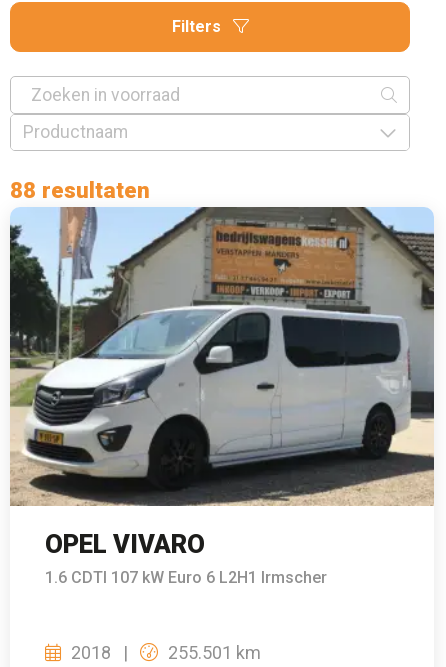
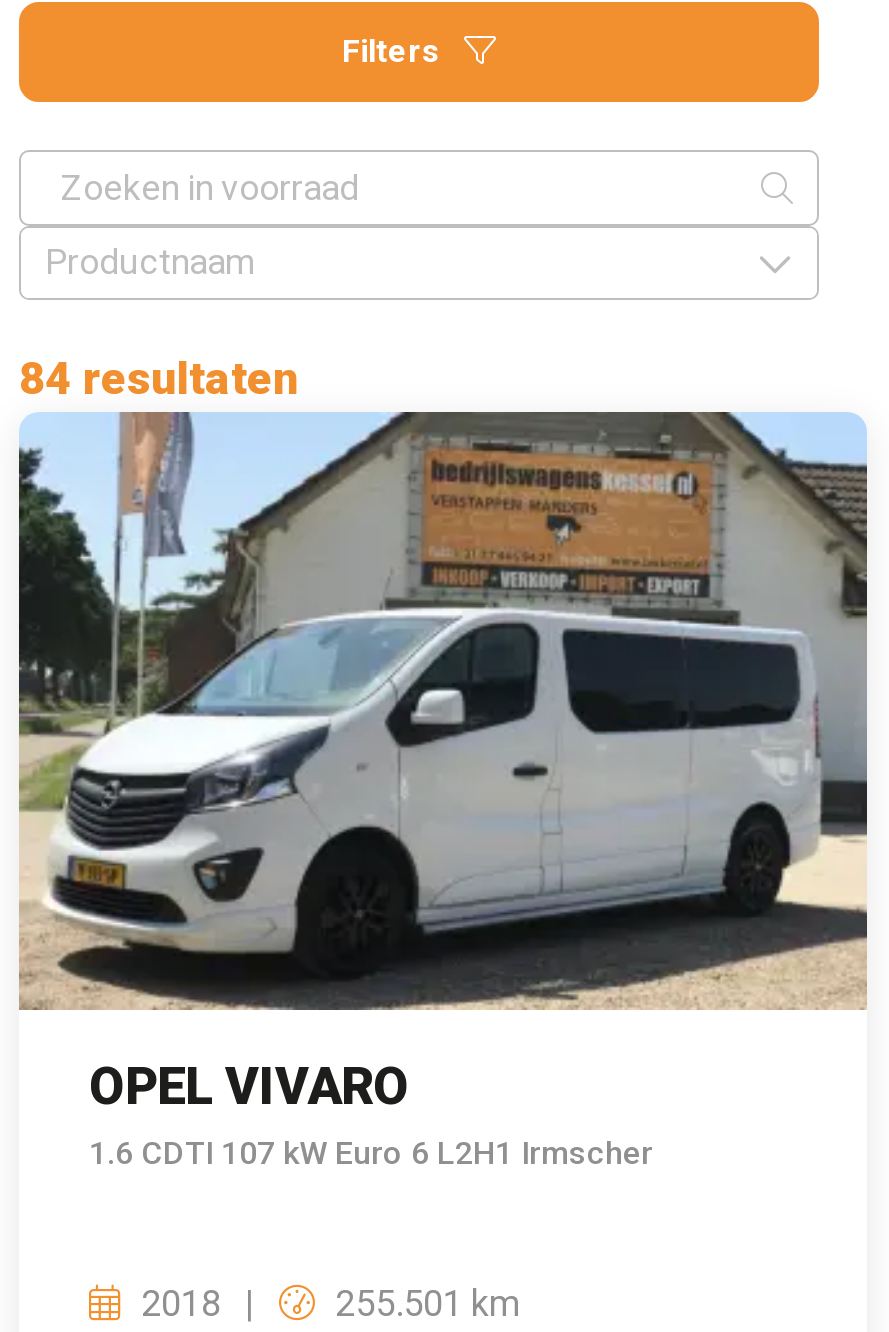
[10,177,150,203] 88 resultaten -> [19,352,299,404] 84 resultaten

